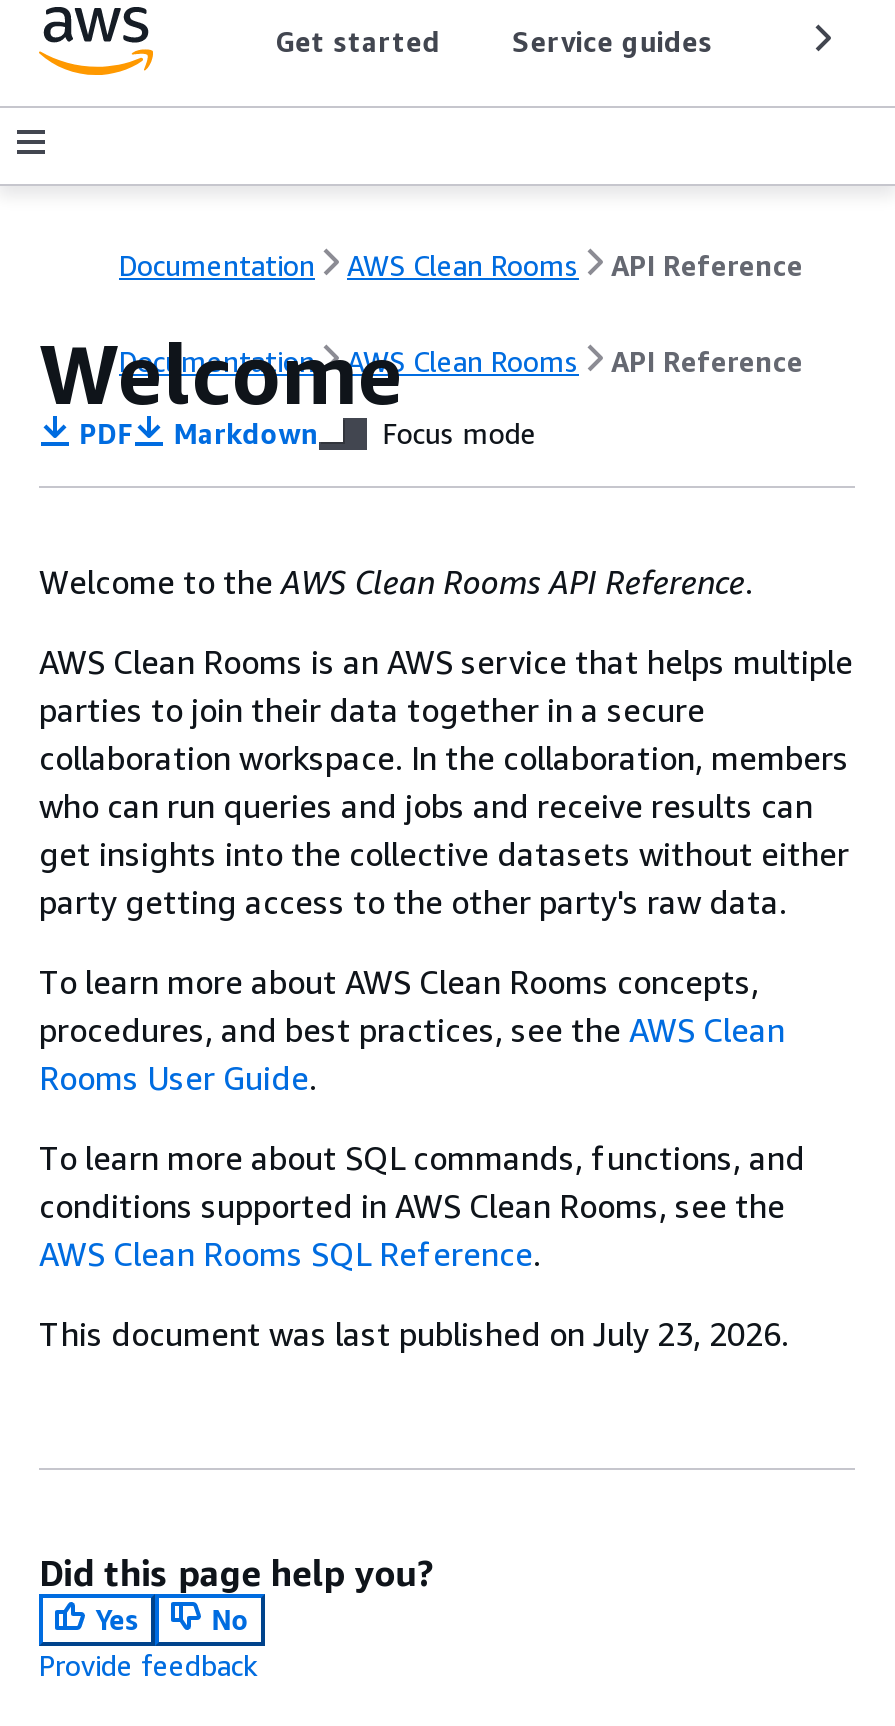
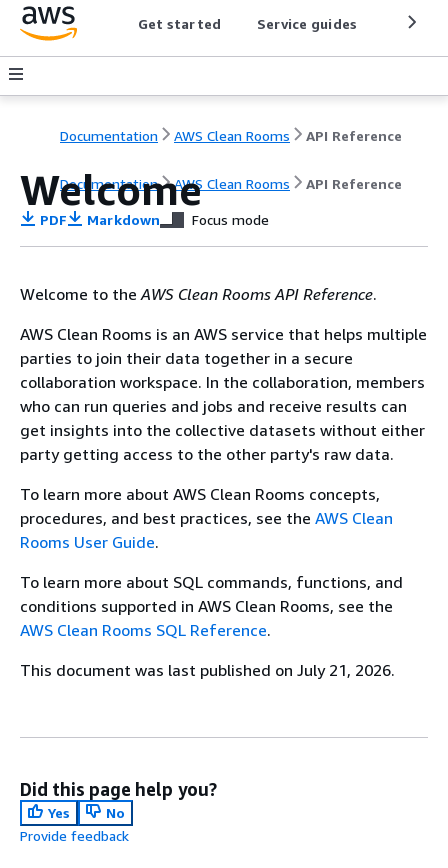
[39,1314,789,1354] This document was last published on July 23, 2026. -> [20,660,395,680] This document was last published on July 21, 2026.

